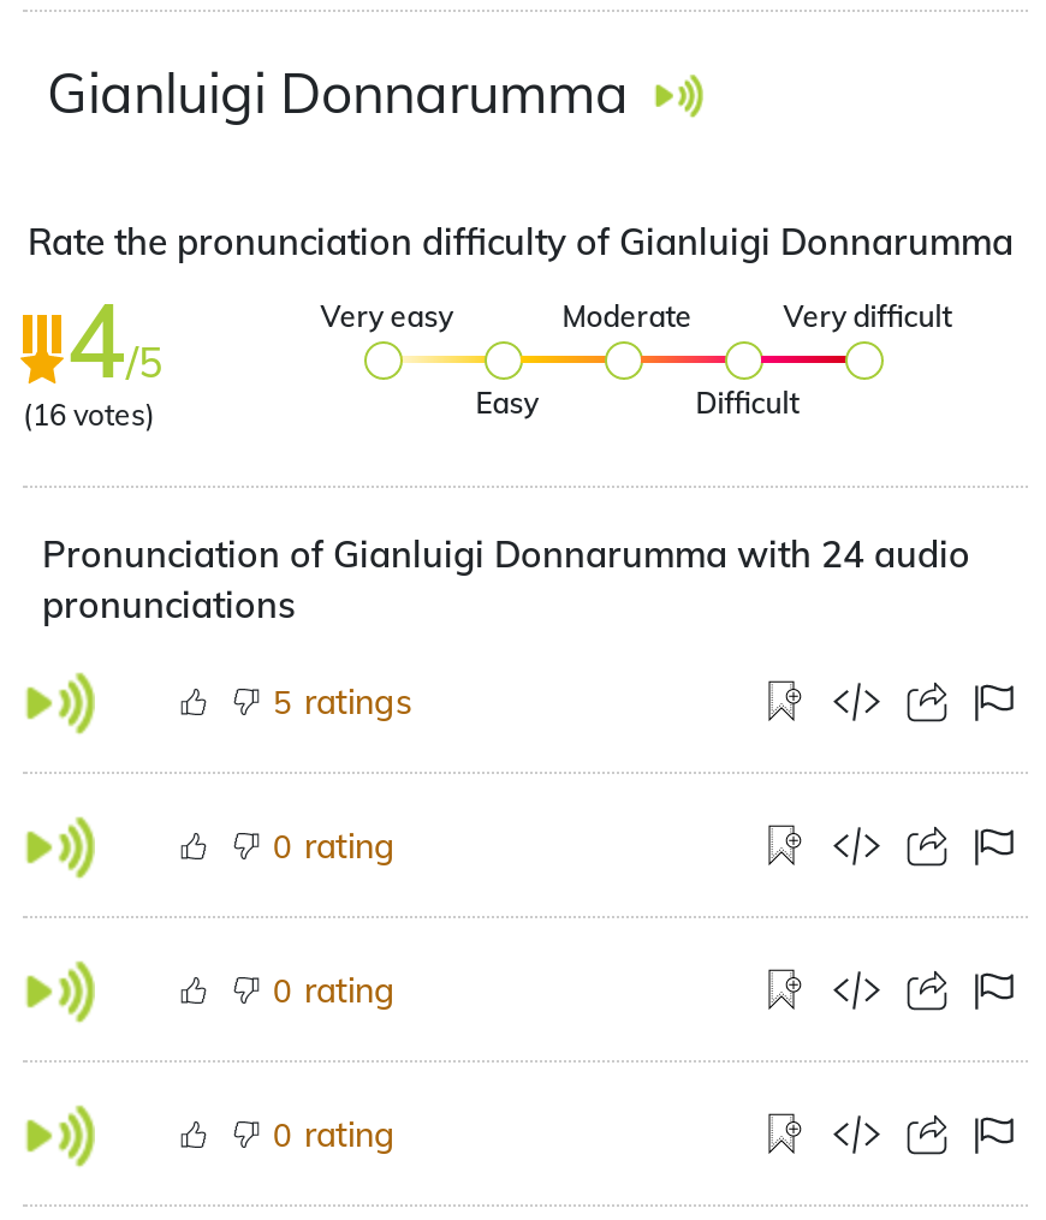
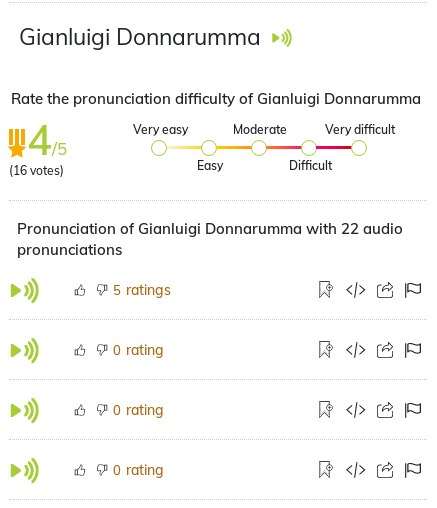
[42,531,970,577] Pronunciation of Gianluigi Donnarumma with 24 audio -> [17,219,403,238] Pronunciation of Gianluigi Donnarumma with 22 audio

